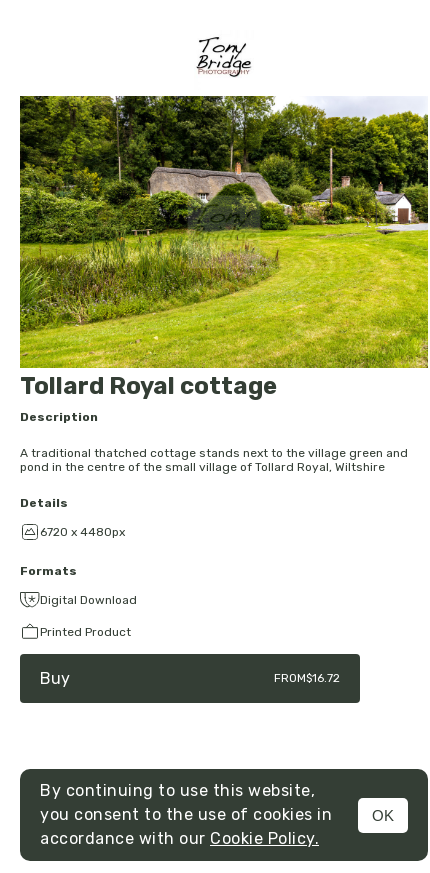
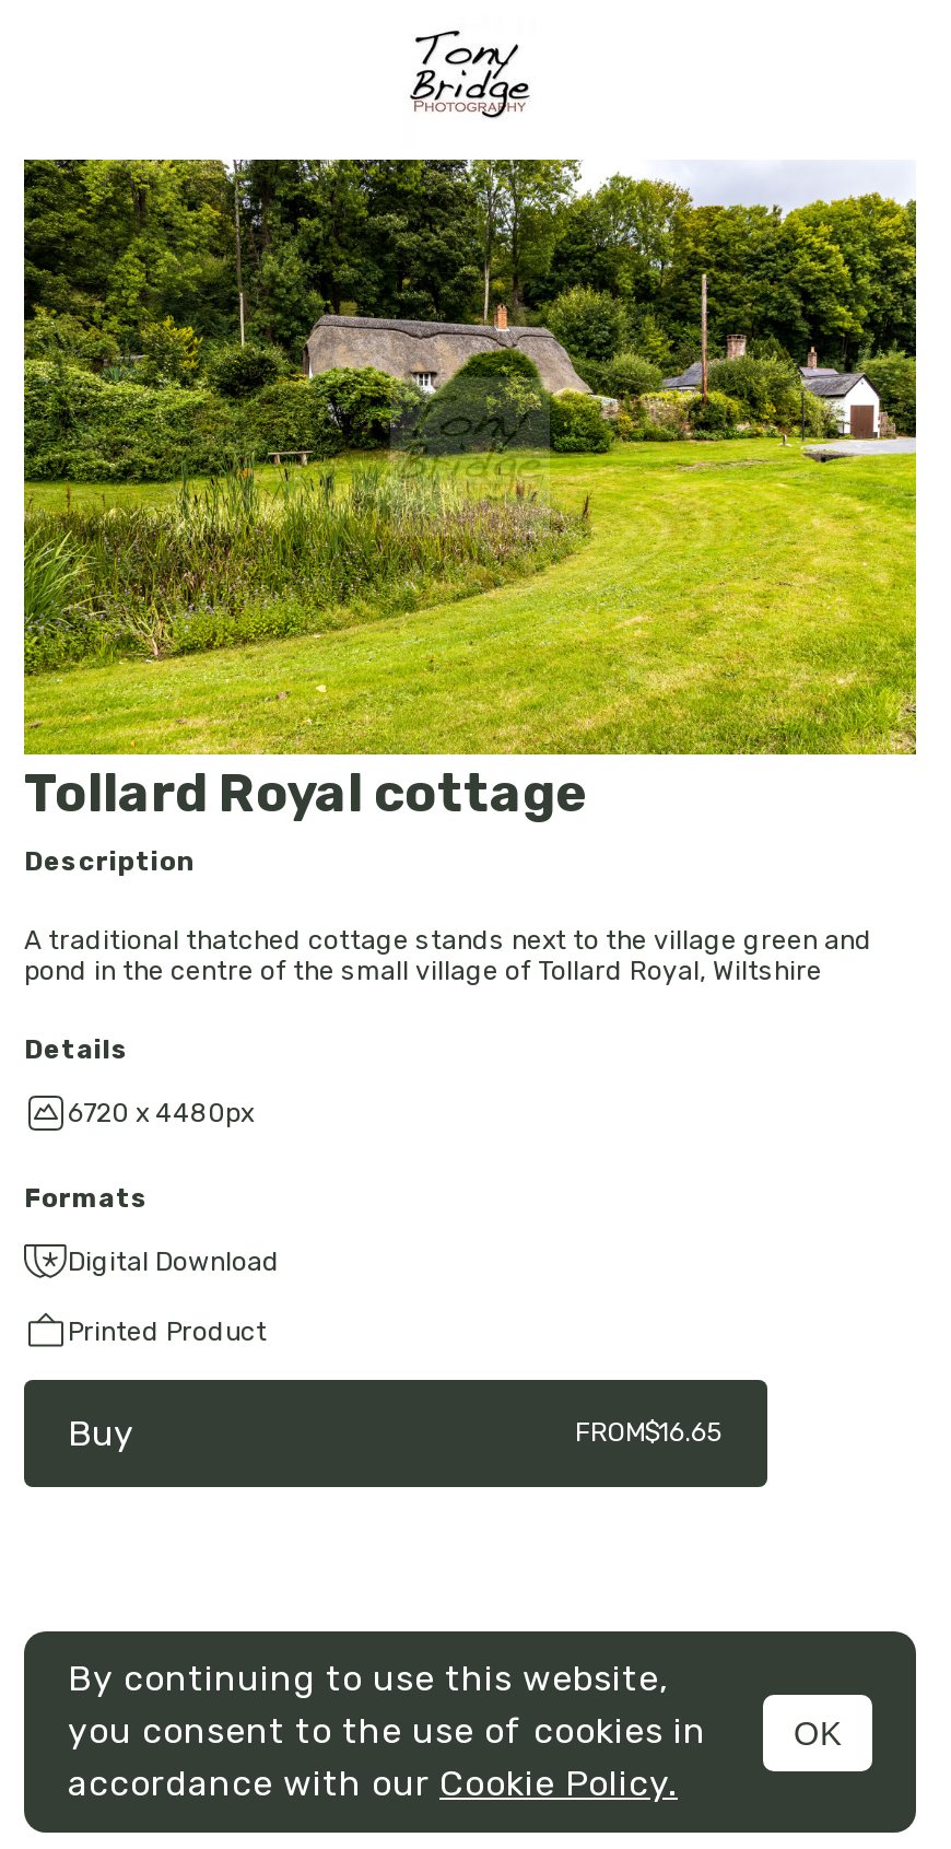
[274,671,340,685] FROM$16.72 -> [575,1418,724,1449] FROM$16.65

